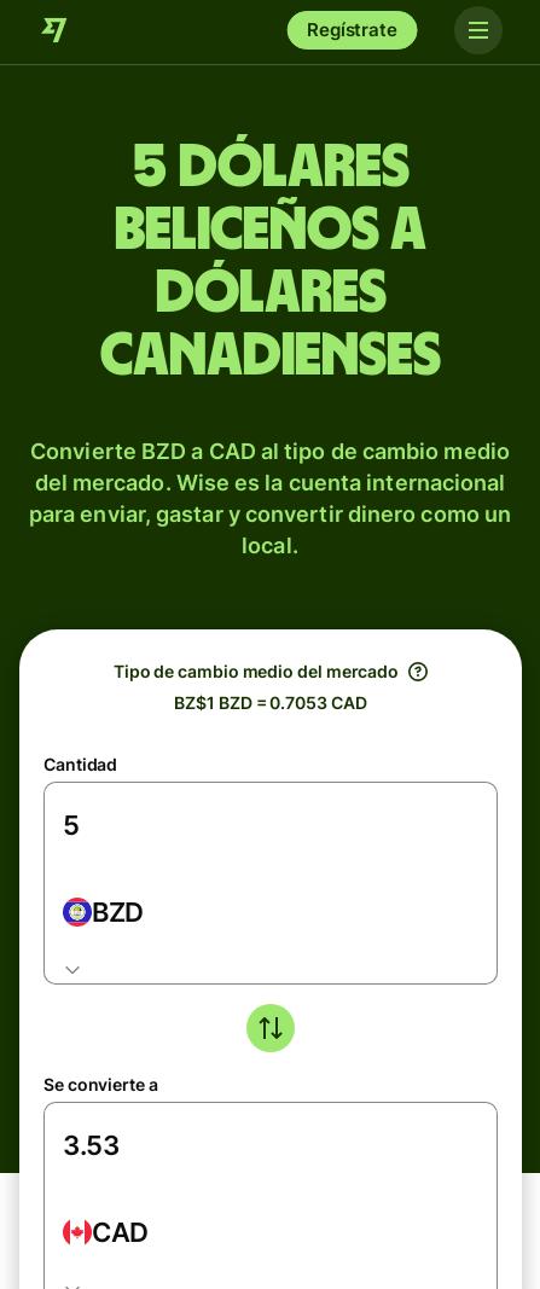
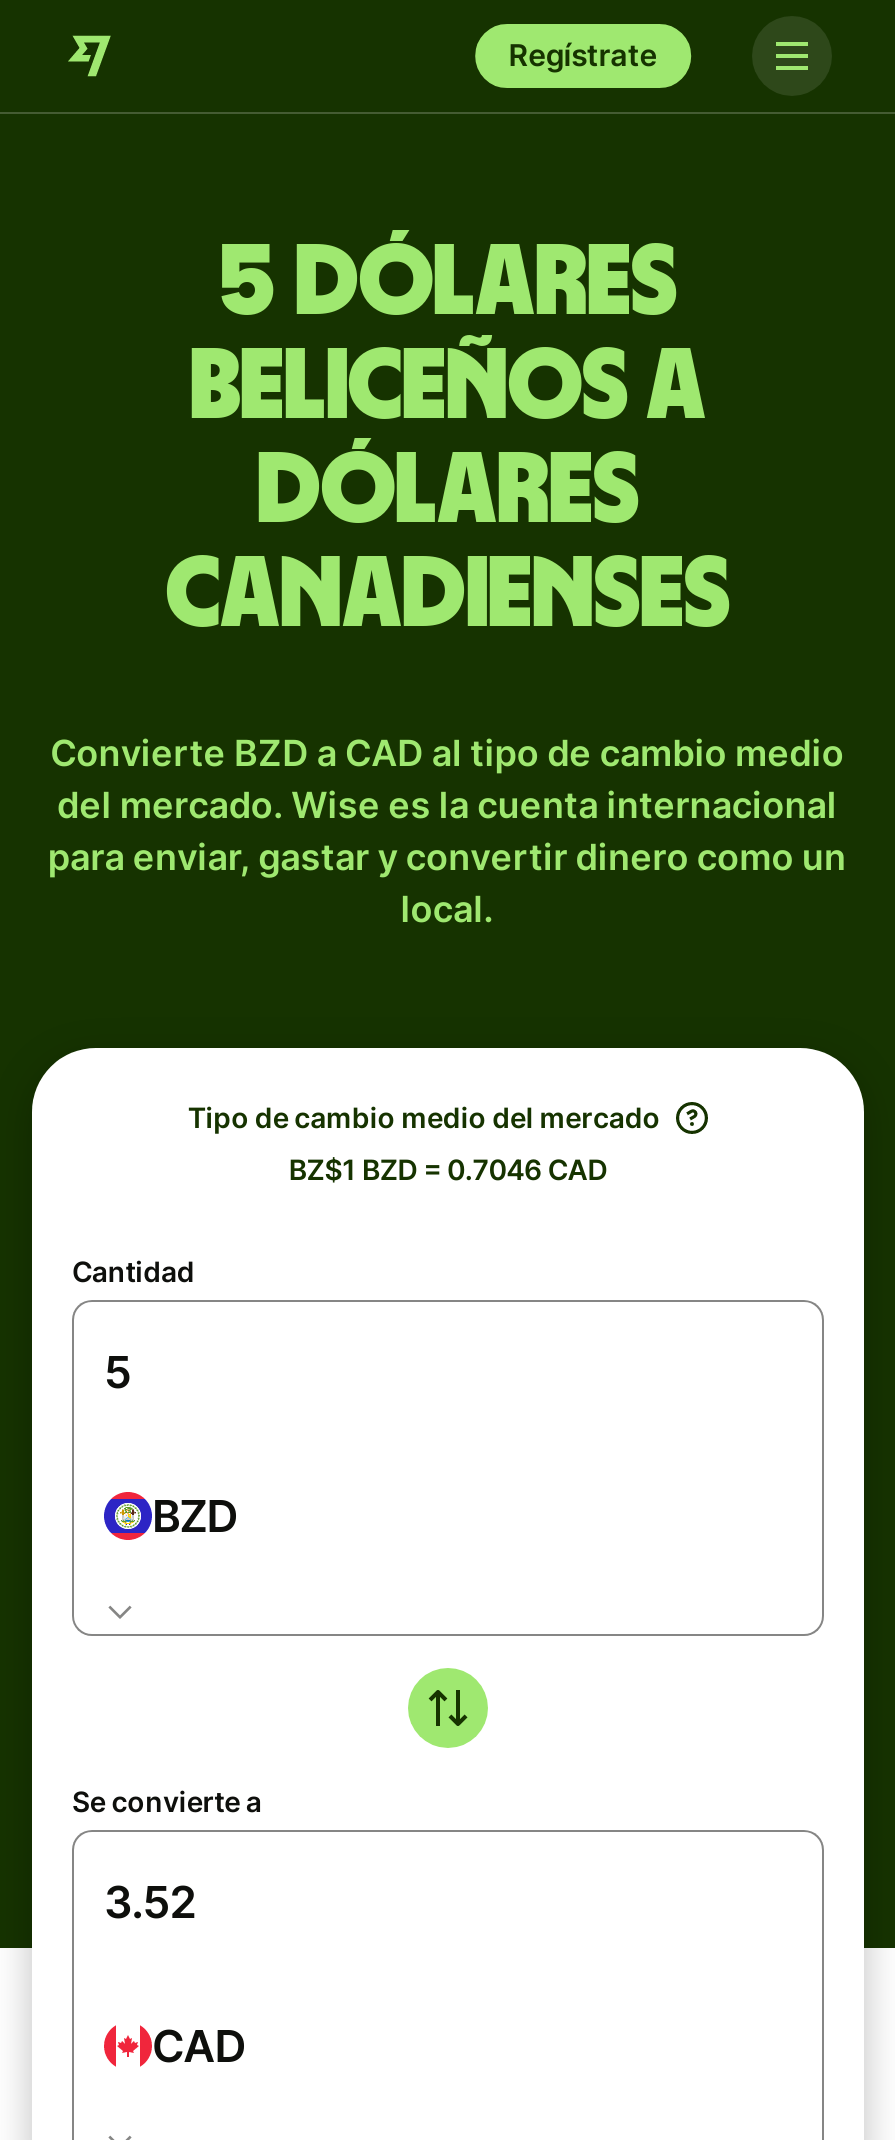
[174,692,367,713] BZ$1 BZD = 0.7053 CAD -> [289,1152,607,1186] BZ$1 BZD = 0.7046 CAD

